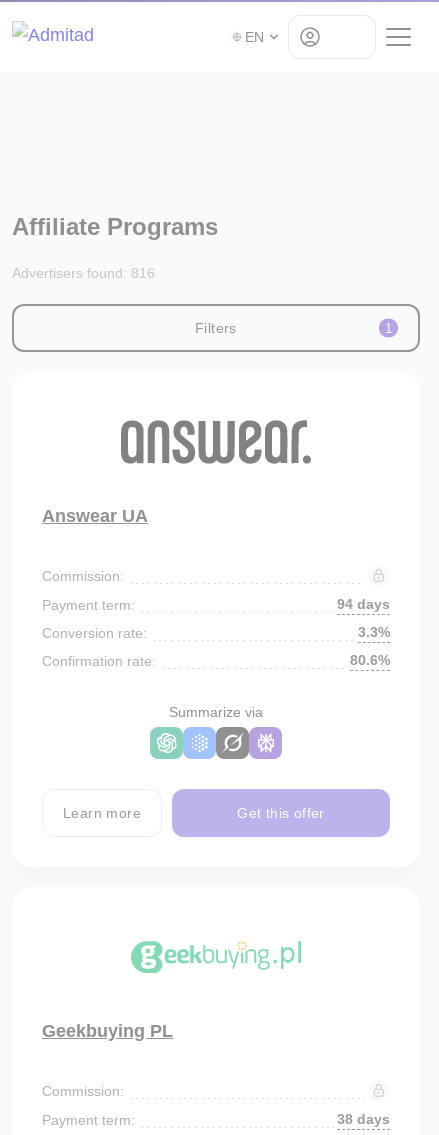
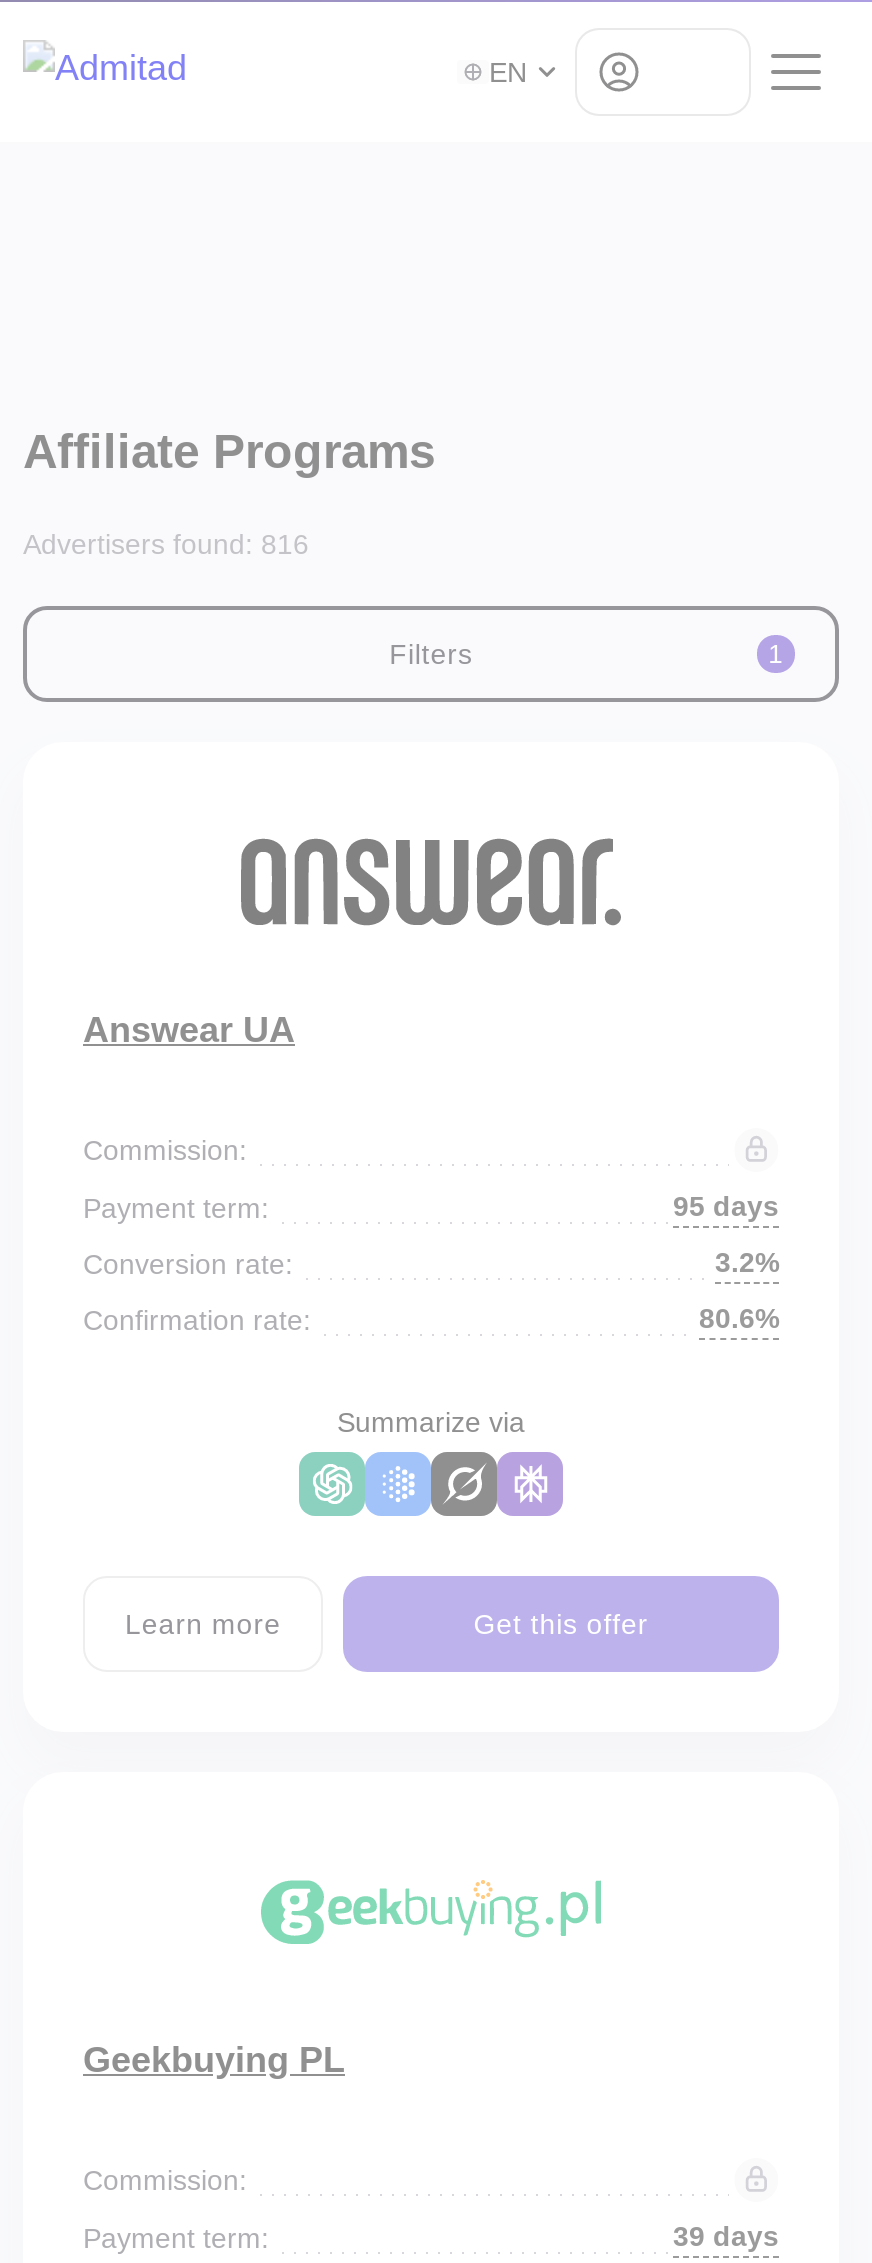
[337,596,390,612] 94 days -> [673,1190,779,1222] 95 days
[358,624,390,640] 3.3% -> [715,1246,779,1278] 3.2%
[337,1111,390,1127] 38 days -> [673,2220,779,2252] 39 days

